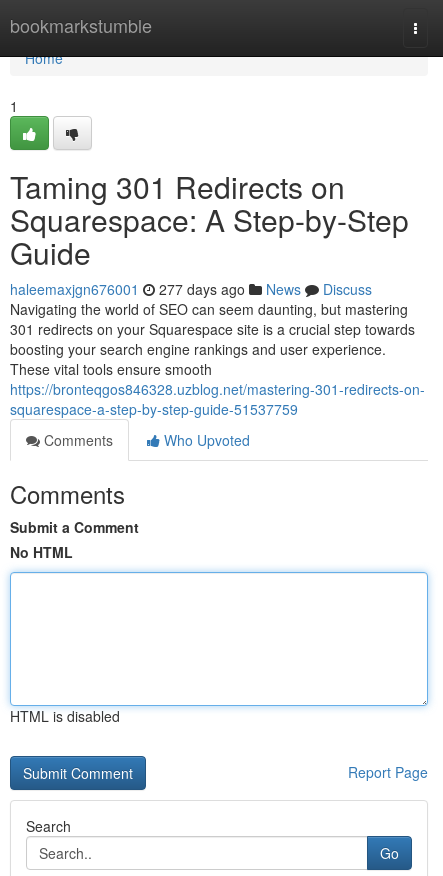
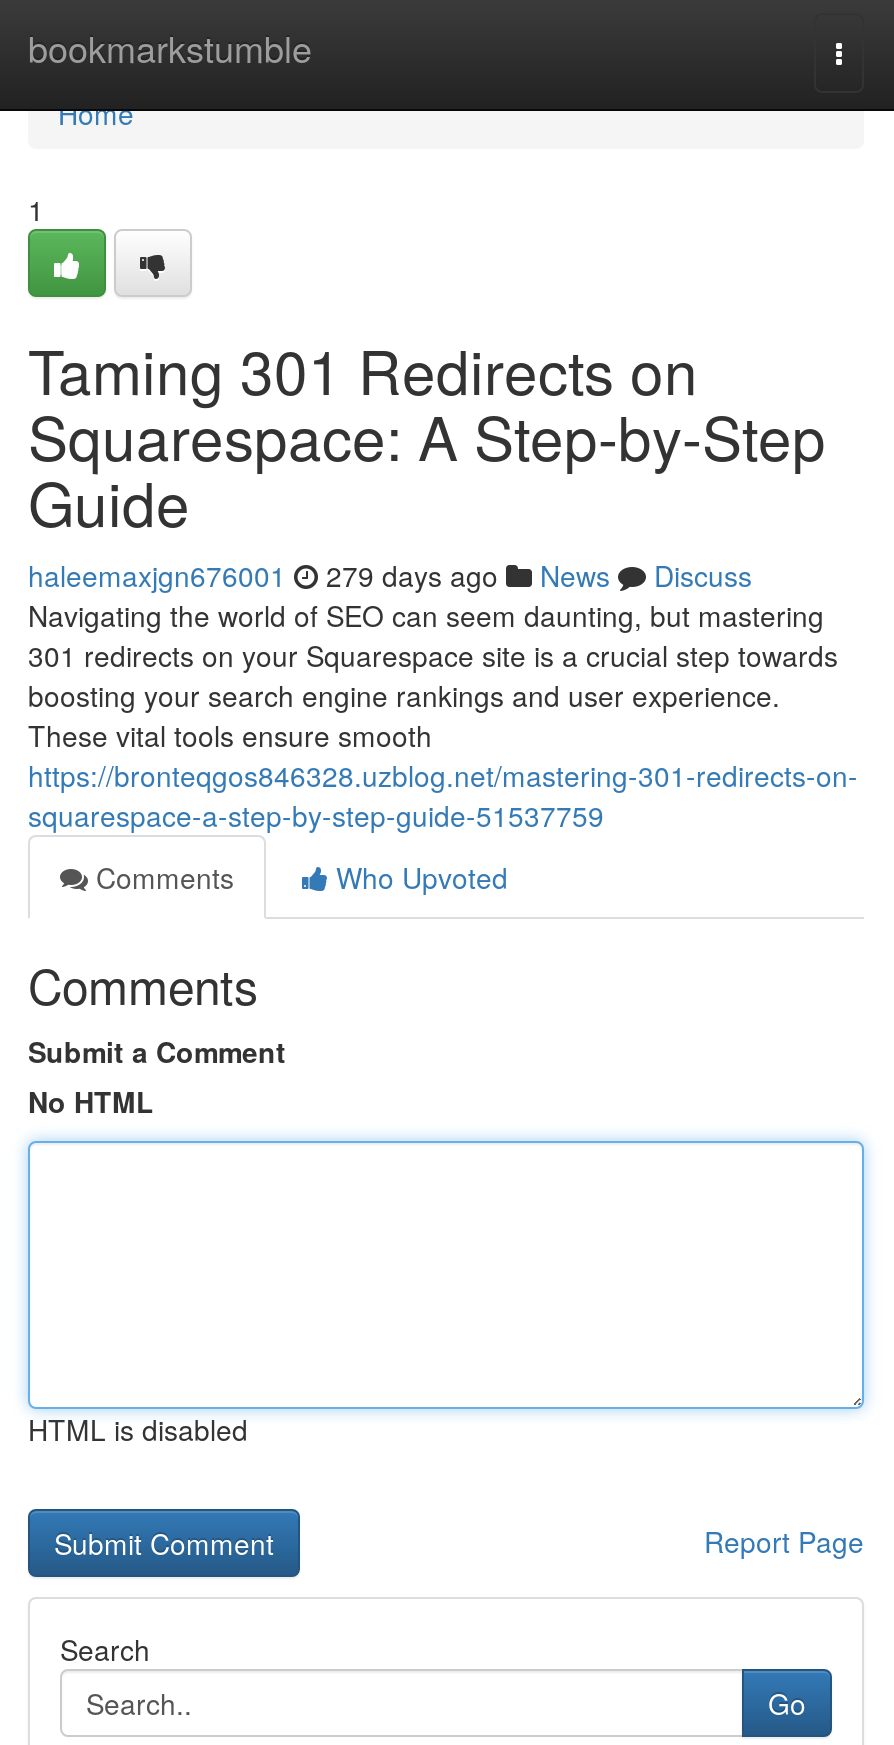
[10,279,372,299] haleemaxjgn676001 277 days ago News Discuss -> [28,555,752,595] haleemaxjgn676001 279 days ago News Discuss

